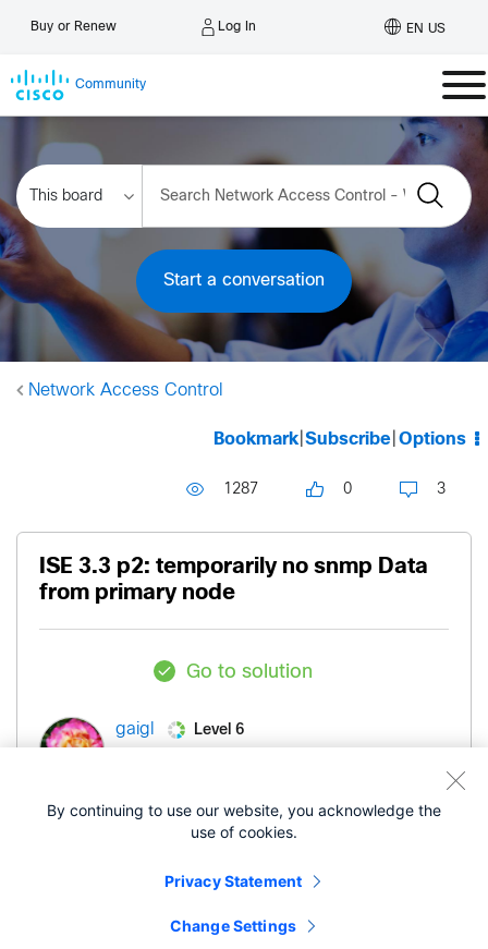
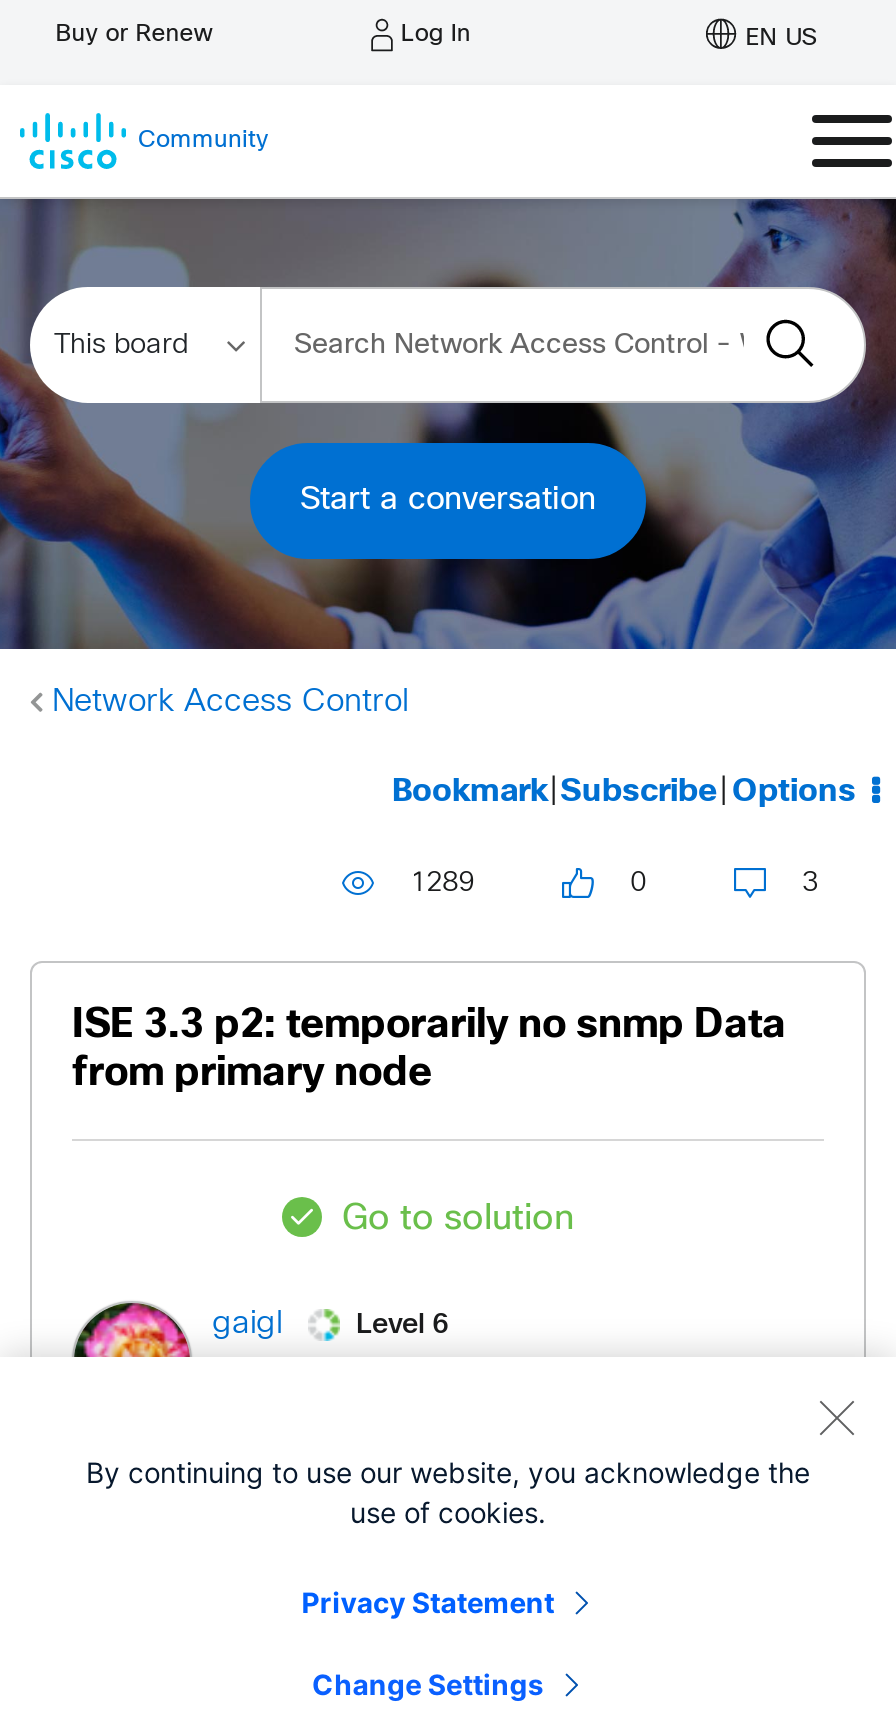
[223,483,258,497] 1287 -> [410,871,474,897] 1289

